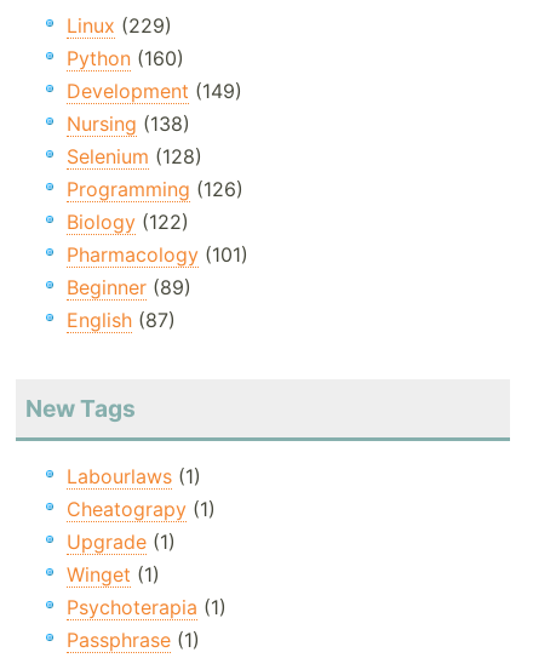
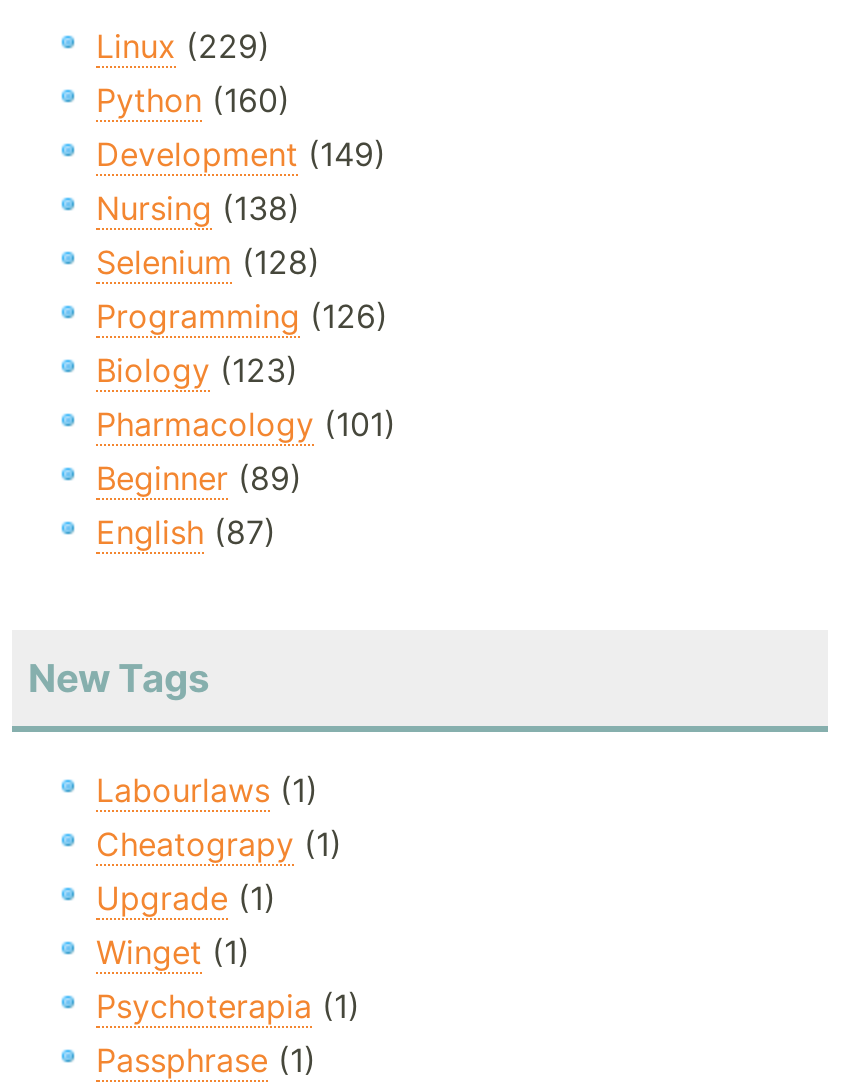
[67,210,189,234] Biology (122) -> [96,350,298,390] Biology (123)

